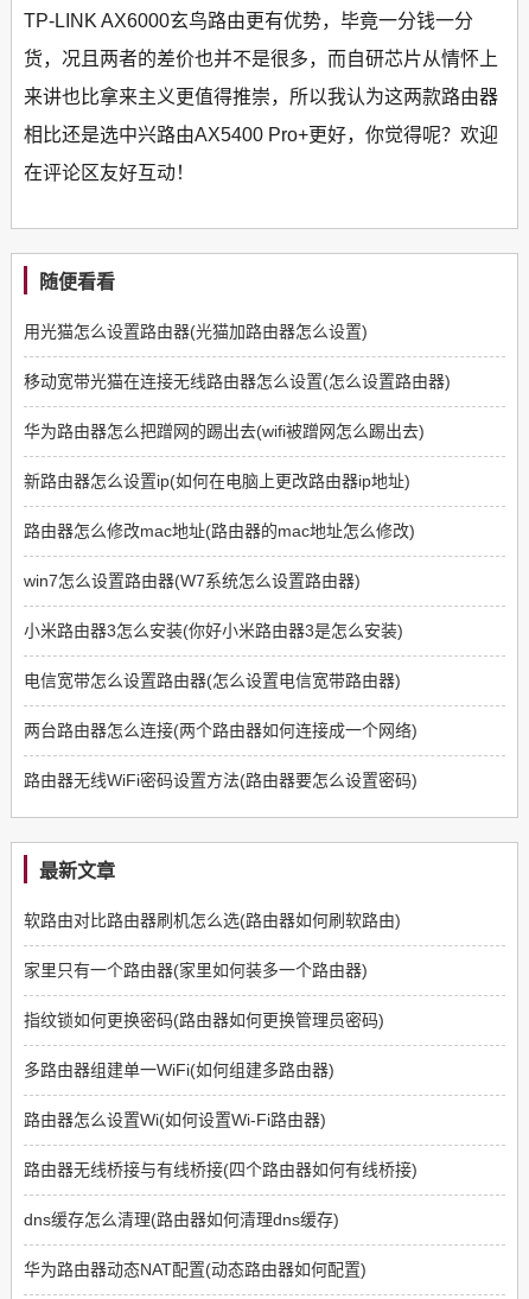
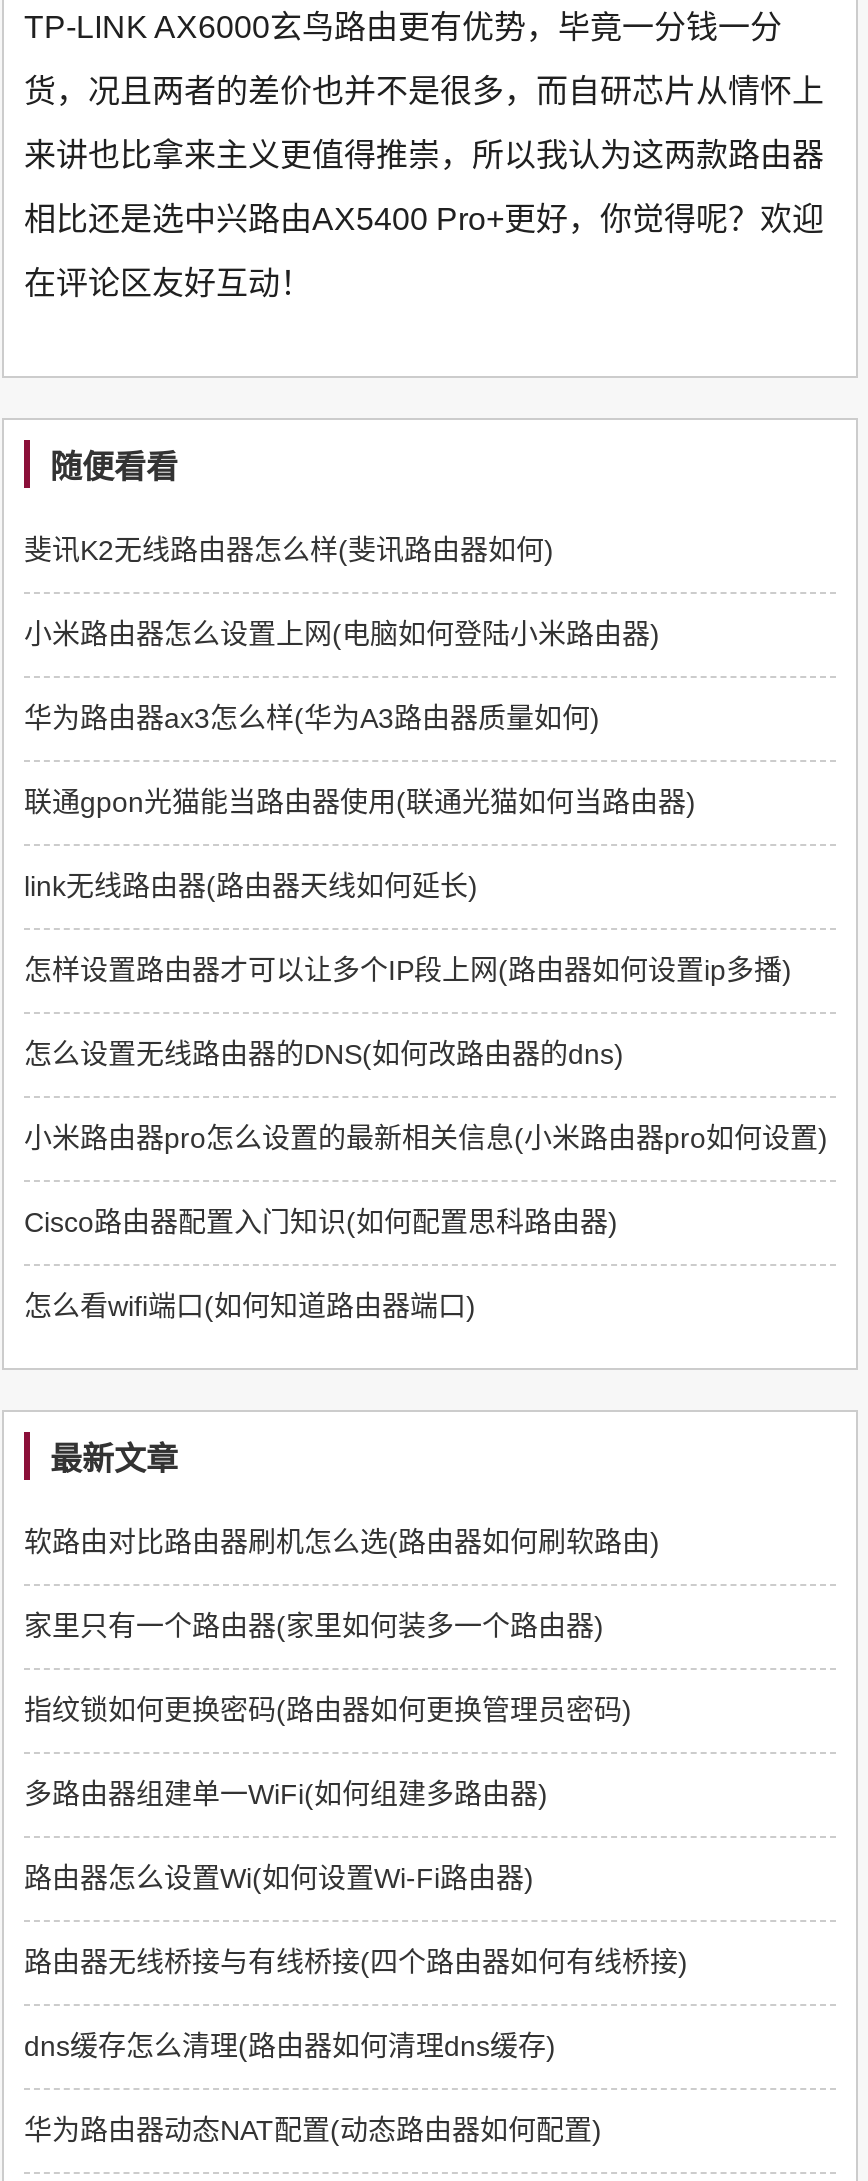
[24,322,368,341] 用光猫怎么设置路由器(光猫加路由器怎么设置) -> [24,534,554,566] 斐讯K2无线路由器怎么样(斐讯路由器如何)
[24,372,451,391] 移动宽带光猫在连接无线路由器怎么设置(怎么设置路由器) -> [24,618,660,650] 小米路由器怎么设置上网(电脑如何登陆小米路由器)
[24,421,425,440] 华为路由器怎么把蹭网的踢出去(wifi被蹭网怎么踢出去) -> [24,702,600,734] 华为路由器ax3怎么样(华为A3路由器质量如何)
[24,471,410,490] 新路由器怎么设置ip(如何在电脑上更改路由器ip地址) -> [24,786,696,818] 联通gpon光猫能当路由器使用(联通光猫如何当路由器)
[24,521,415,540] 路由器怎么修改mac地址(路由器的mac地址怎么修改) -> [24,870,478,902] link无线路由器(路由器天线如何延长)
[24,571,361,590] win7怎么设置路由器(W7系统怎么设置路由器) -> [24,954,792,986] 怎样设置路由器才可以让多个IP段上网(路由器如何设置ip多播)
[24,621,403,640] 小米路由器3怎么安装(你好小米路由器3是怎么安装) -> [24,1038,624,1070] 怎么设置无线路由器的DNS(如何改路由器的dns)
[24,671,401,690] 电信宽带怎么设置路由器(怎么设置电信宽带路由器) -> [24,1122,828,1154] 小米路由器pro怎么设置的最新相关信息(小米路由器pro如何设置)
[24,721,418,740] 两台路由器怎么连接(两个路由器如何连接成一个网络) -> [24,1206,618,1238] Cisco路由器配置入门知识(如何配置思科路由器)
[24,770,418,789] 路由器无线WiFi密码设置方法(路由器要怎么设置密码) -> [24,1290,476,1322] 怎么看wifi端口(如何知道路由器端口)

